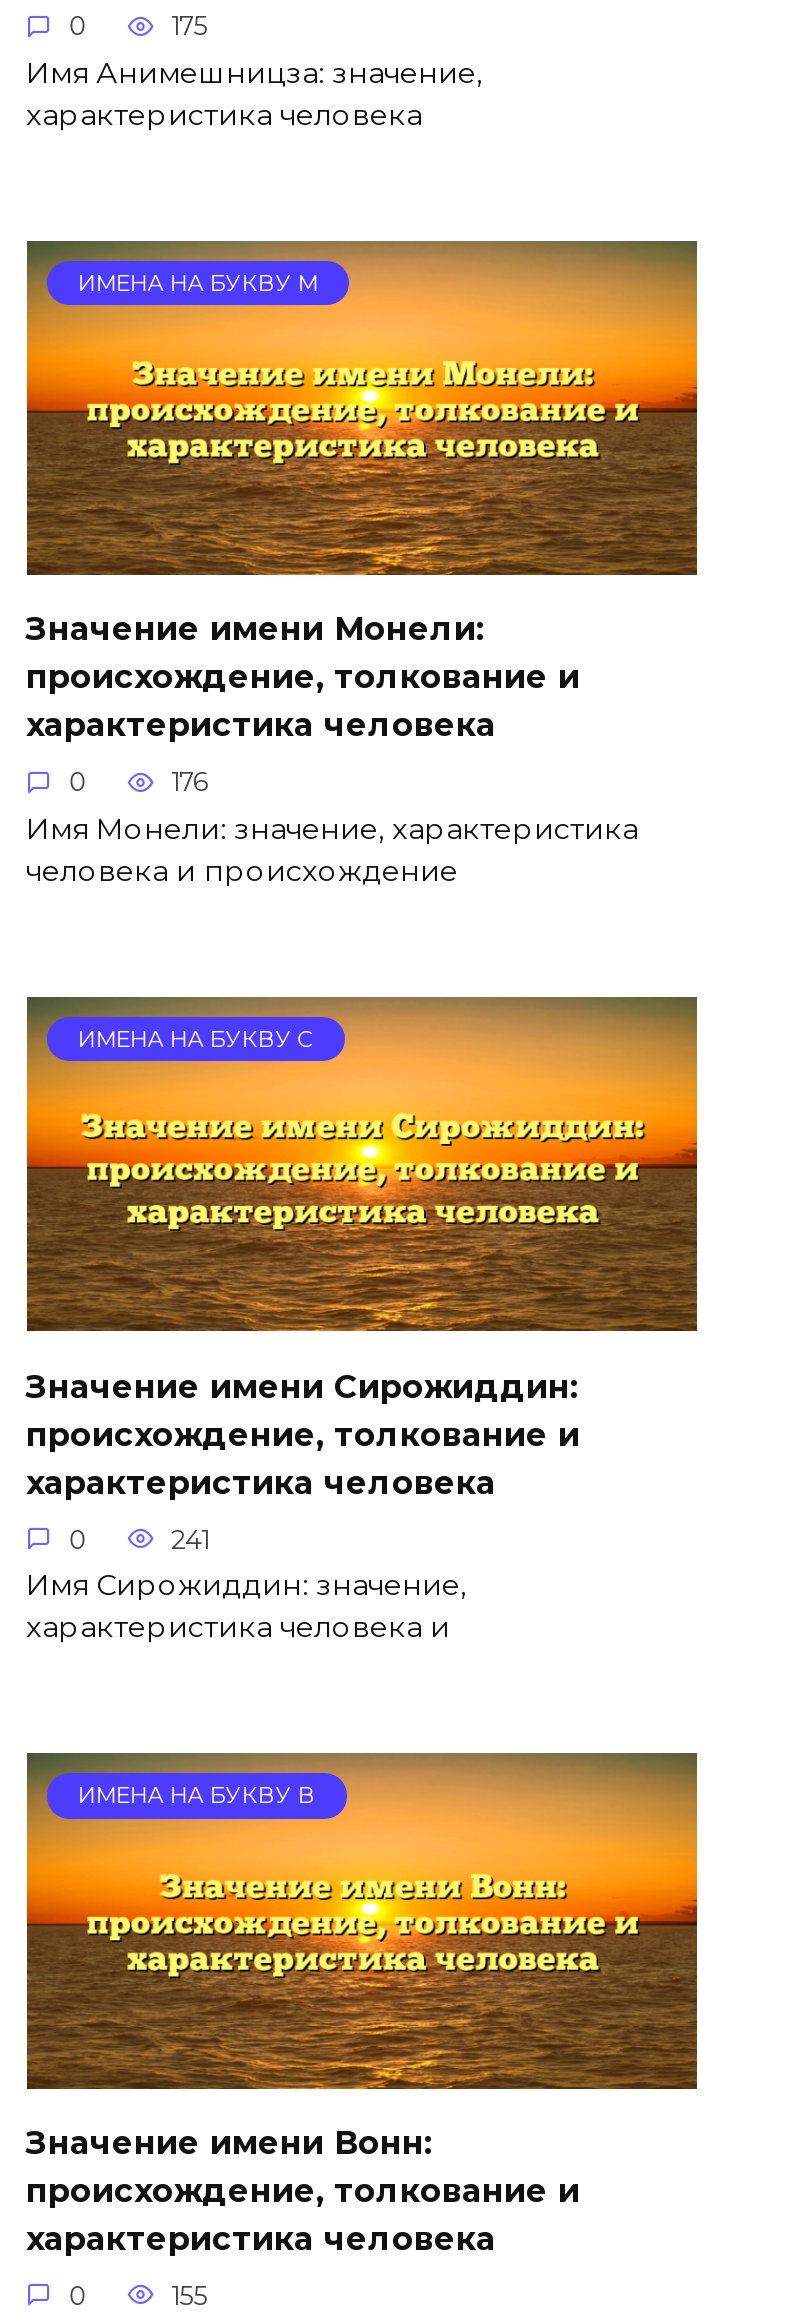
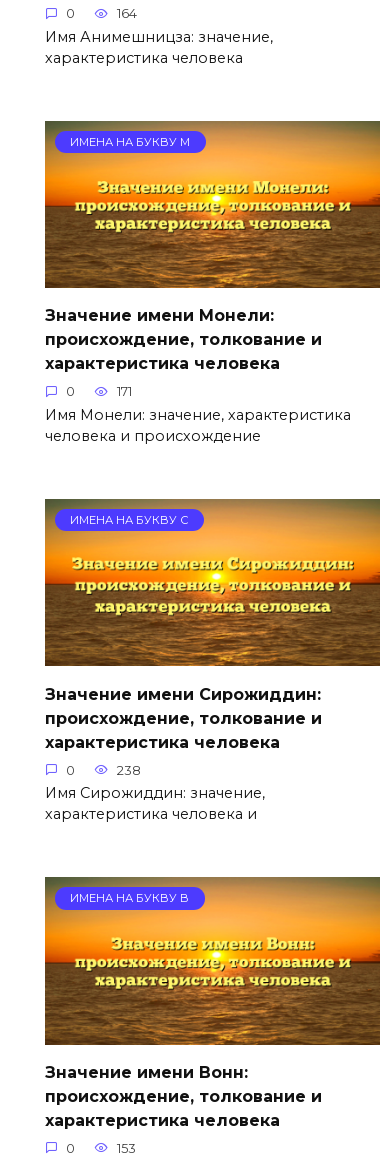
[171,11,207,41] 175 -> [117,6,137,21] 164
[171,768,209,798] 176 -> [117,384,132,399] 171
[171,1524,209,1554] 241 -> [117,763,141,778] 238
[171,2281,207,2311] 155 -> [117,1141,136,1156] 153

